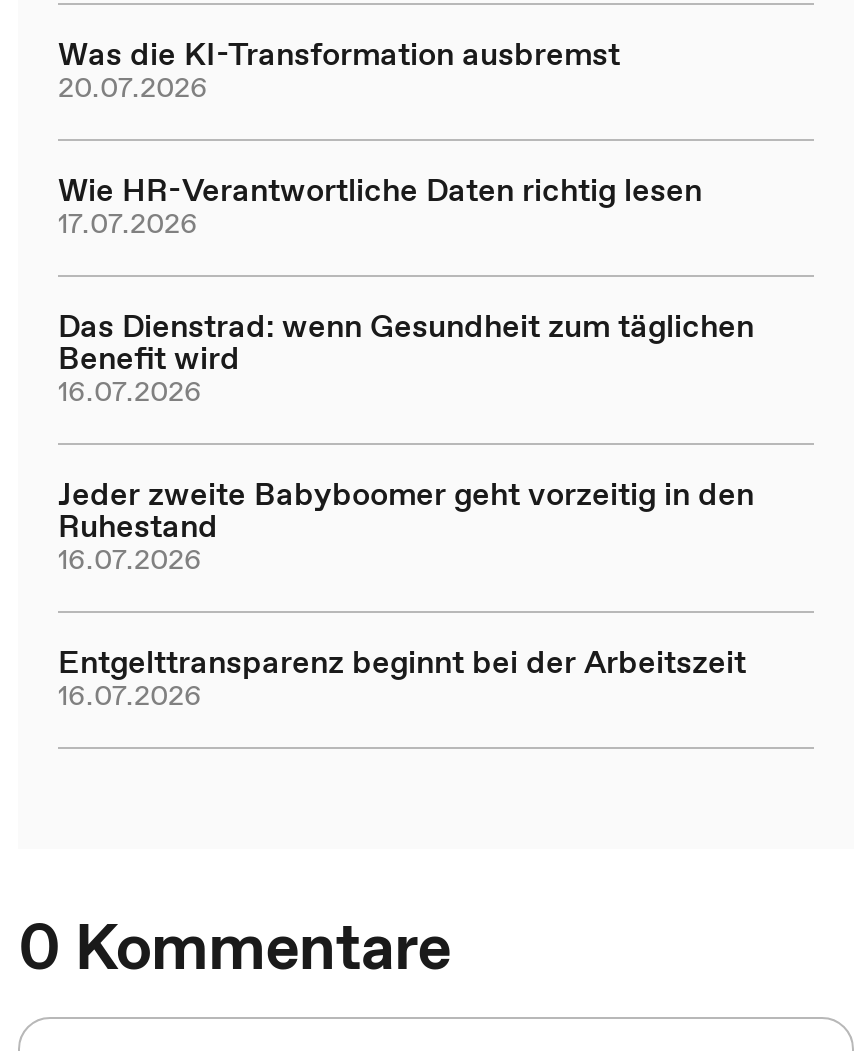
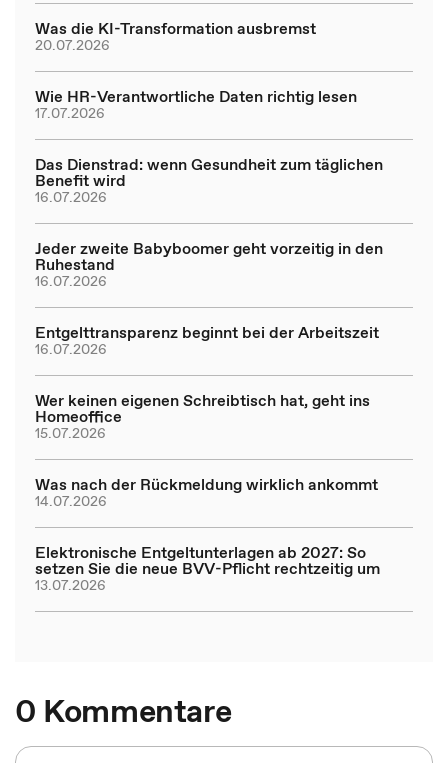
none -> [35,389,380,595] Wer keinen eigenen Schreibtisch hat, geht ins | Homeoffice | 15.07.2026 | Was nach der Rückmeldung wirklich ankommt | 14.07.2026 | Elektronische Entgeltunterlagen ab 2027: So | setzen Sie die neue BVV-Pflicht rechtzeitig um | 13.07.2026

